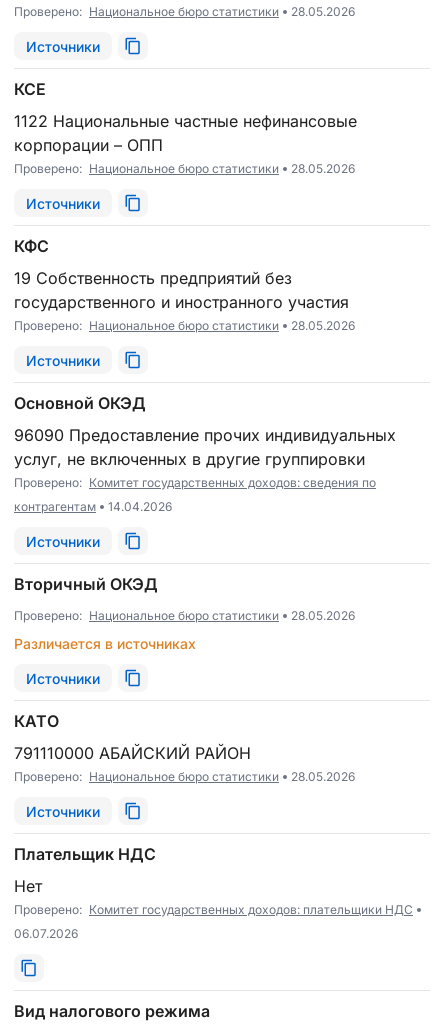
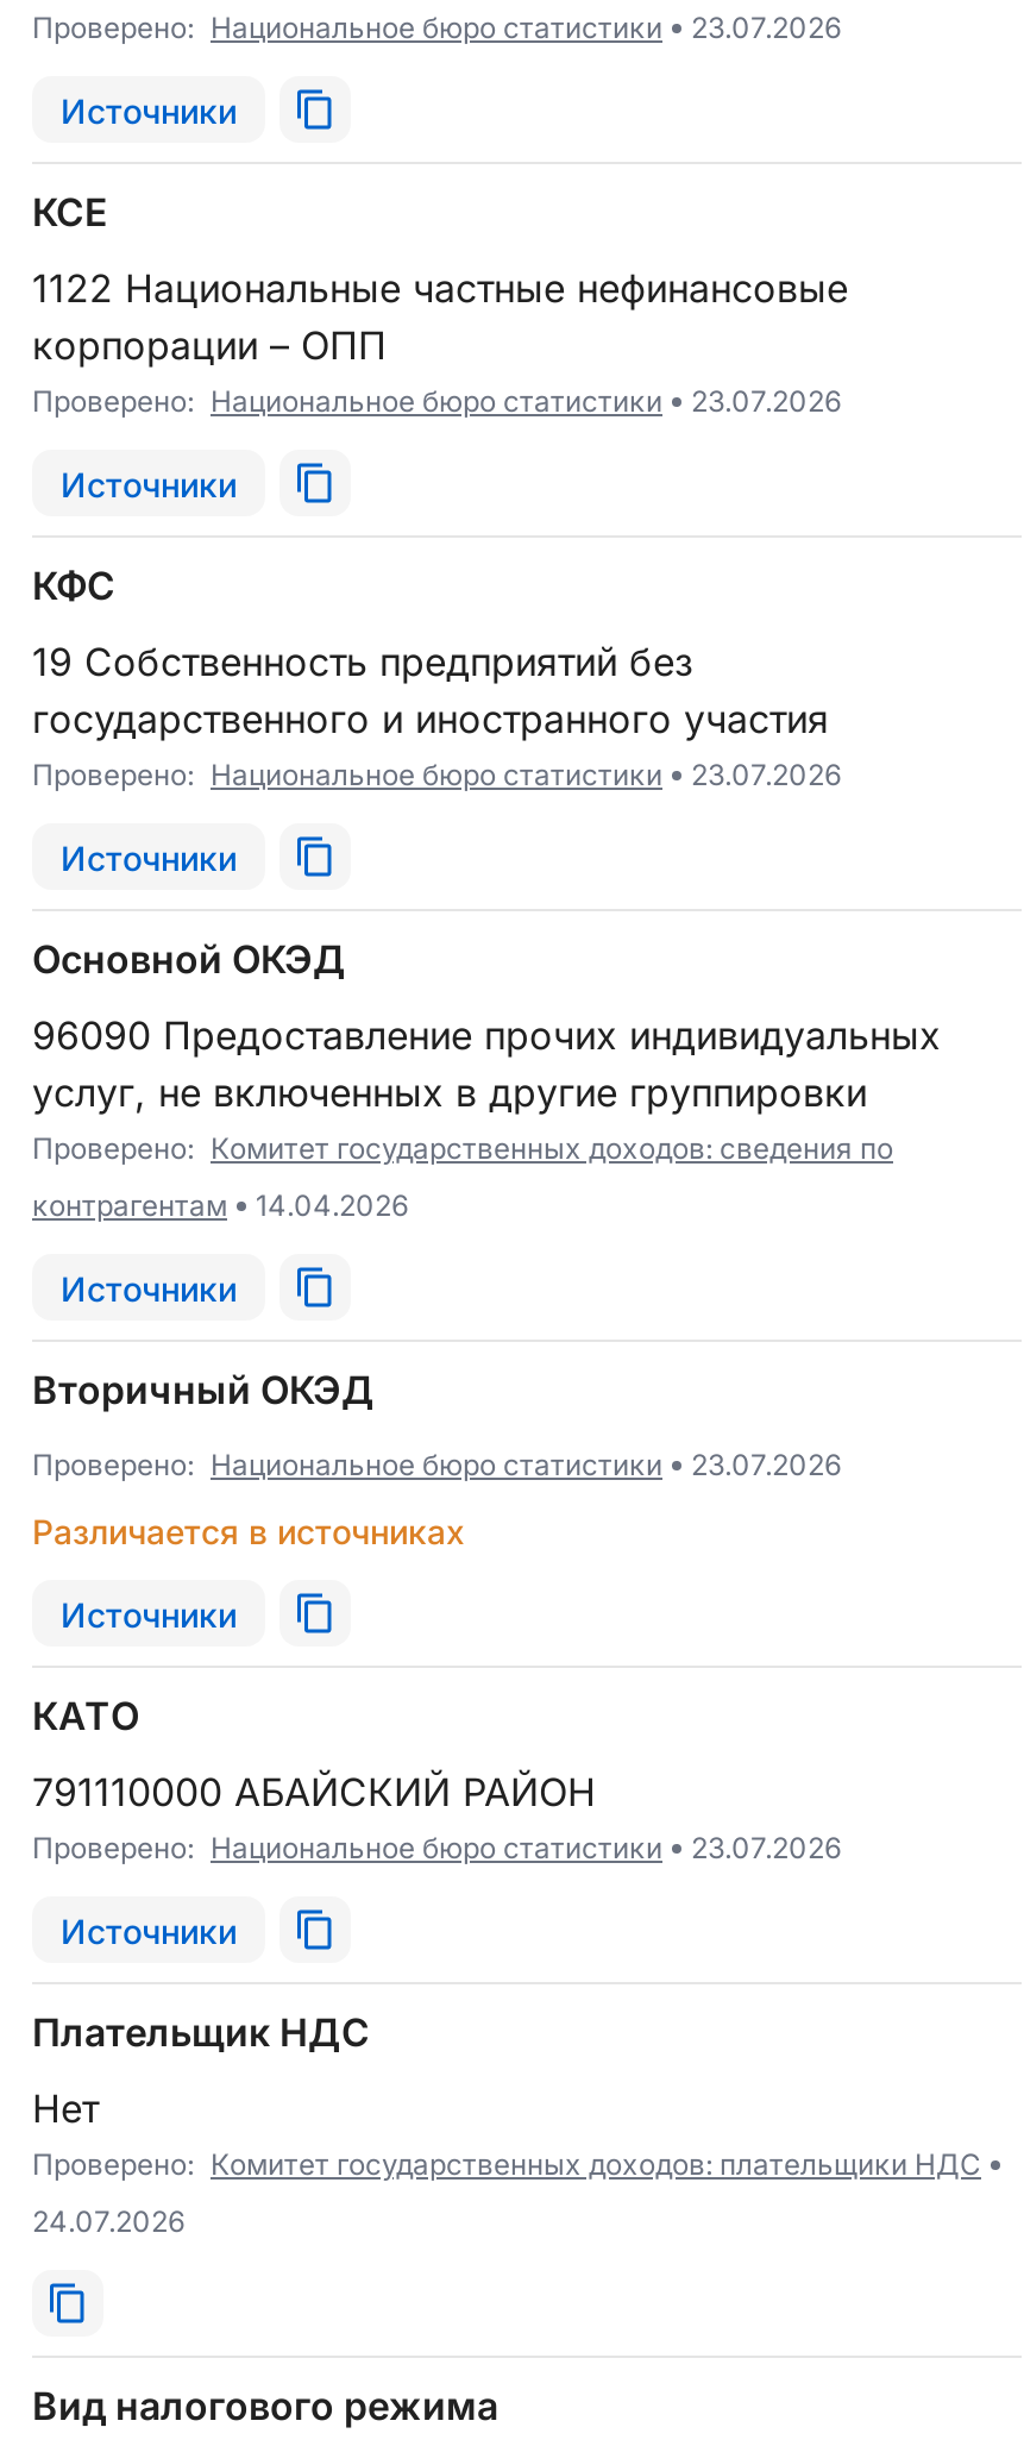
[14,4,355,19] Проверено: Национальное бюро статистики 28.05.2026 -> [32,10,841,45] Проверено: Национальное бюро статистики 23.07.2026
[14,161,355,176] Проверено: Национальное бюро статистики 28.05.2026 -> [32,383,841,419] Проверено: Национальное бюро статистики 23.07.2026
[14,318,355,333] Проверено: Национальное бюро статистики 28.05.2026 -> [32,757,841,792] Проверено: Национальное бюро статистики 23.07.2026
[14,608,355,623] Проверено: Национальное бюро статистики 28.05.2026 -> [32,1447,841,1482] Проверено: Национальное бюро статистики 23.07.2026
[14,769,355,784] Проверено: Национальное бюро статистики 28.05.2026 -> [32,1830,841,1865] Проверено: Национальное бюро статистики 23.07.2026
[14,926,78,941] 06.07.2026 -> [32,2203,184,2239] 24.07.2026

